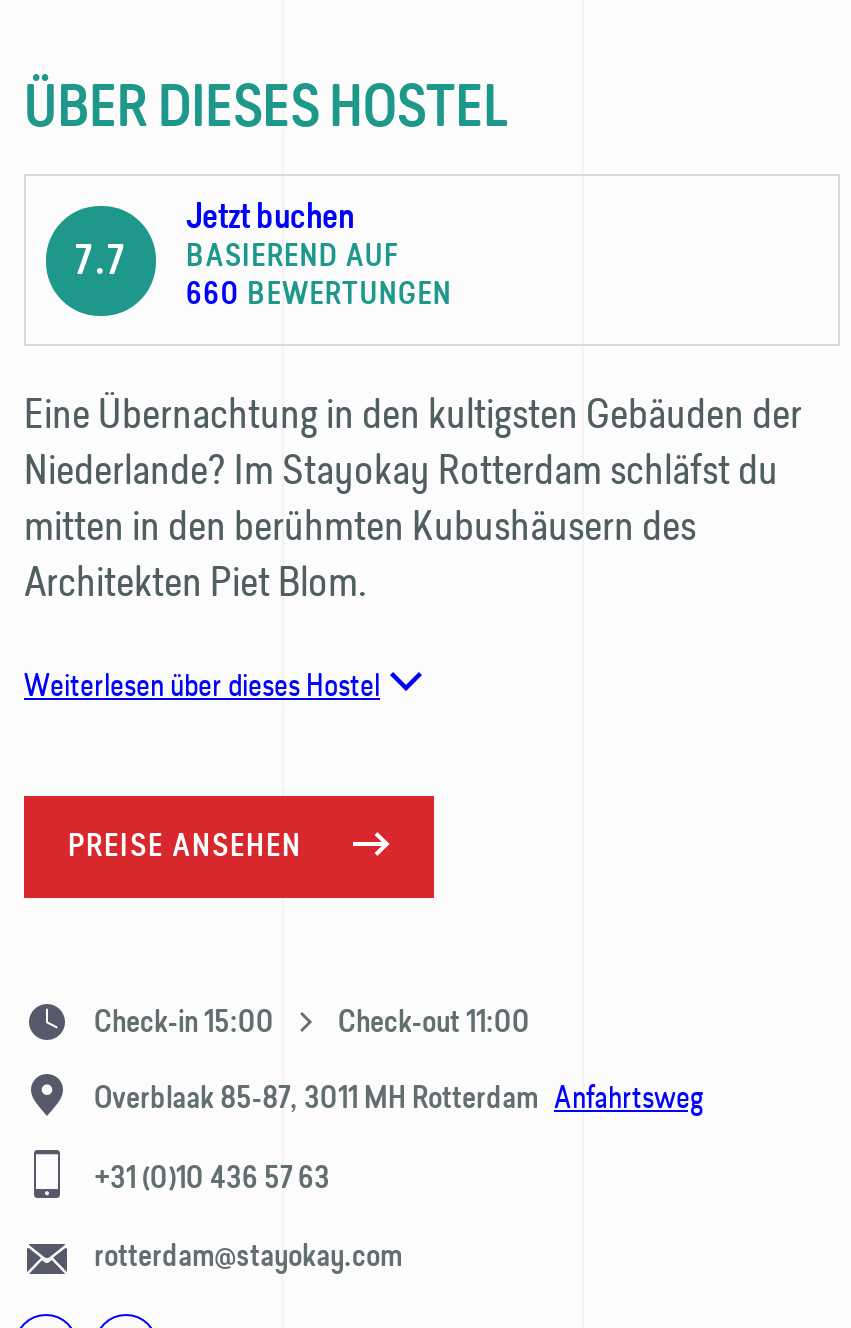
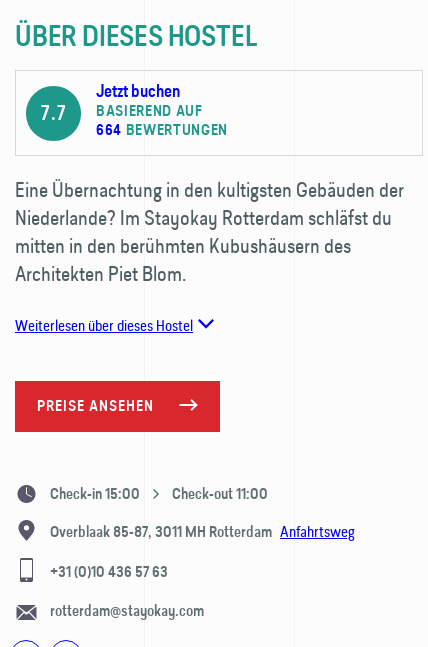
[186,276,452,312] 660 BEWERTUNGEN -> [96,121,228,139] 664 BEWERTUNGEN

